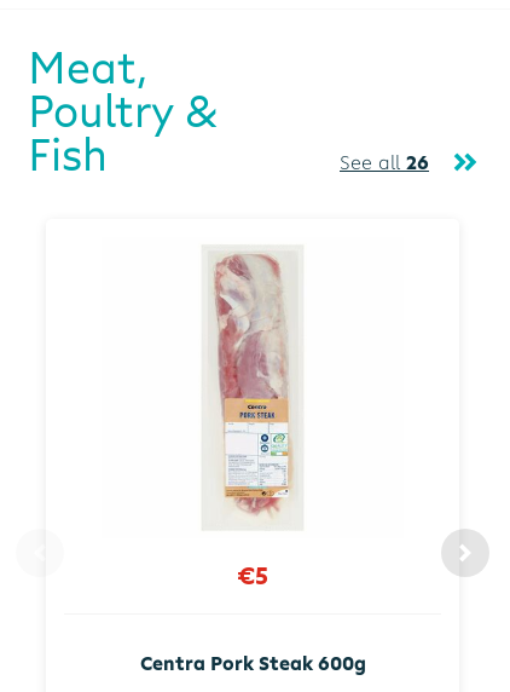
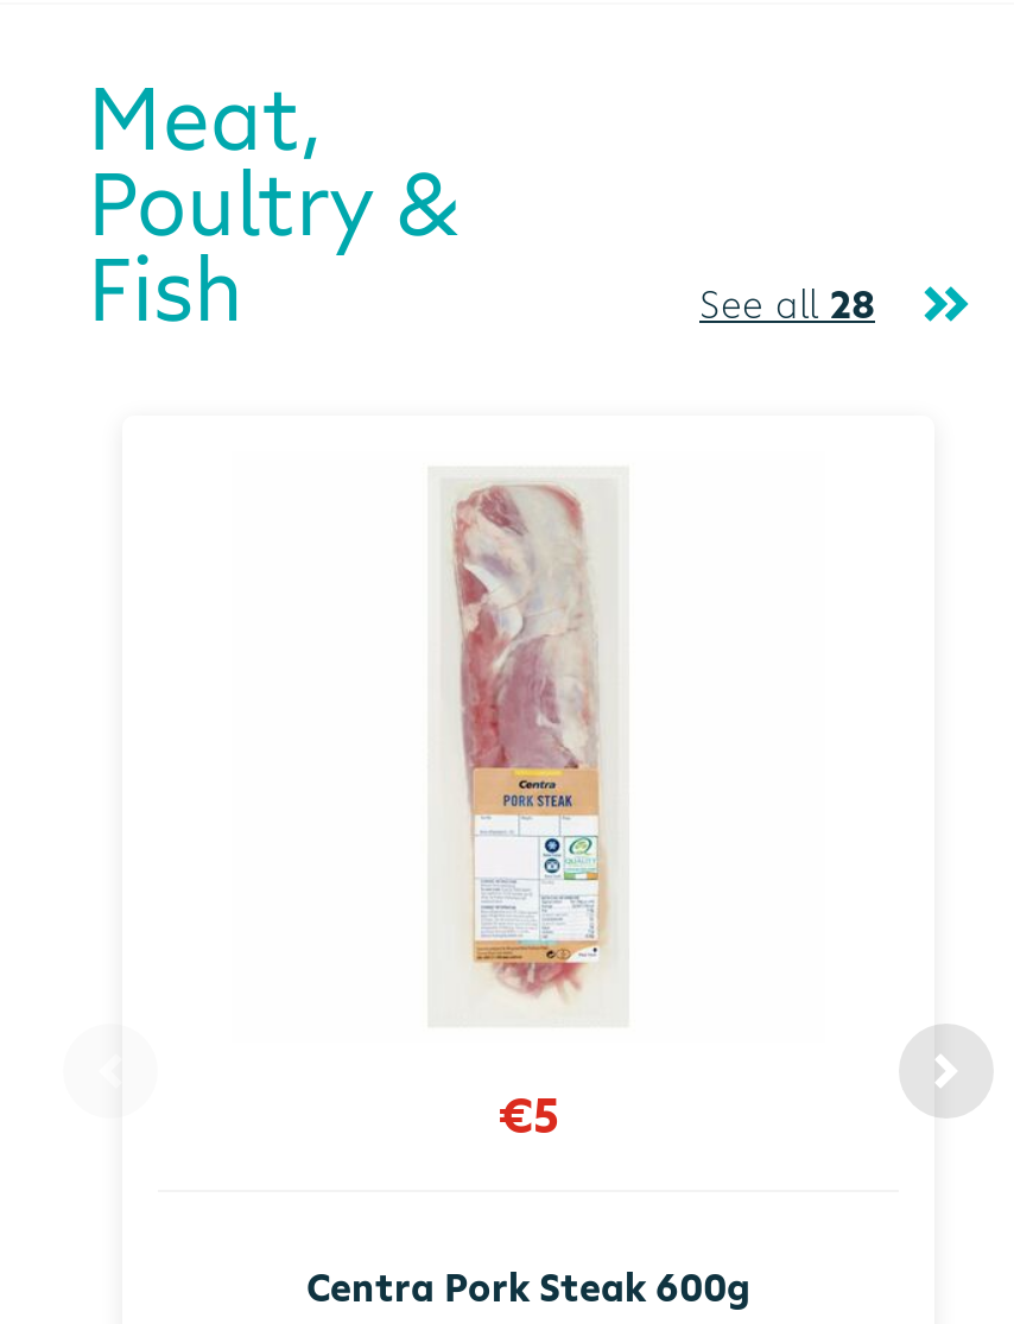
[340,149,429,175] See all 26 -> [699,277,875,330] See all 28

